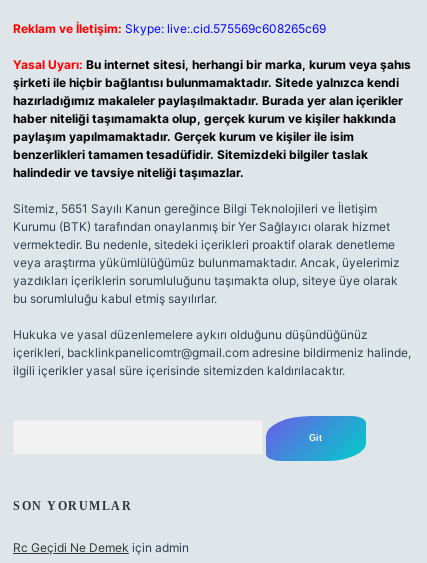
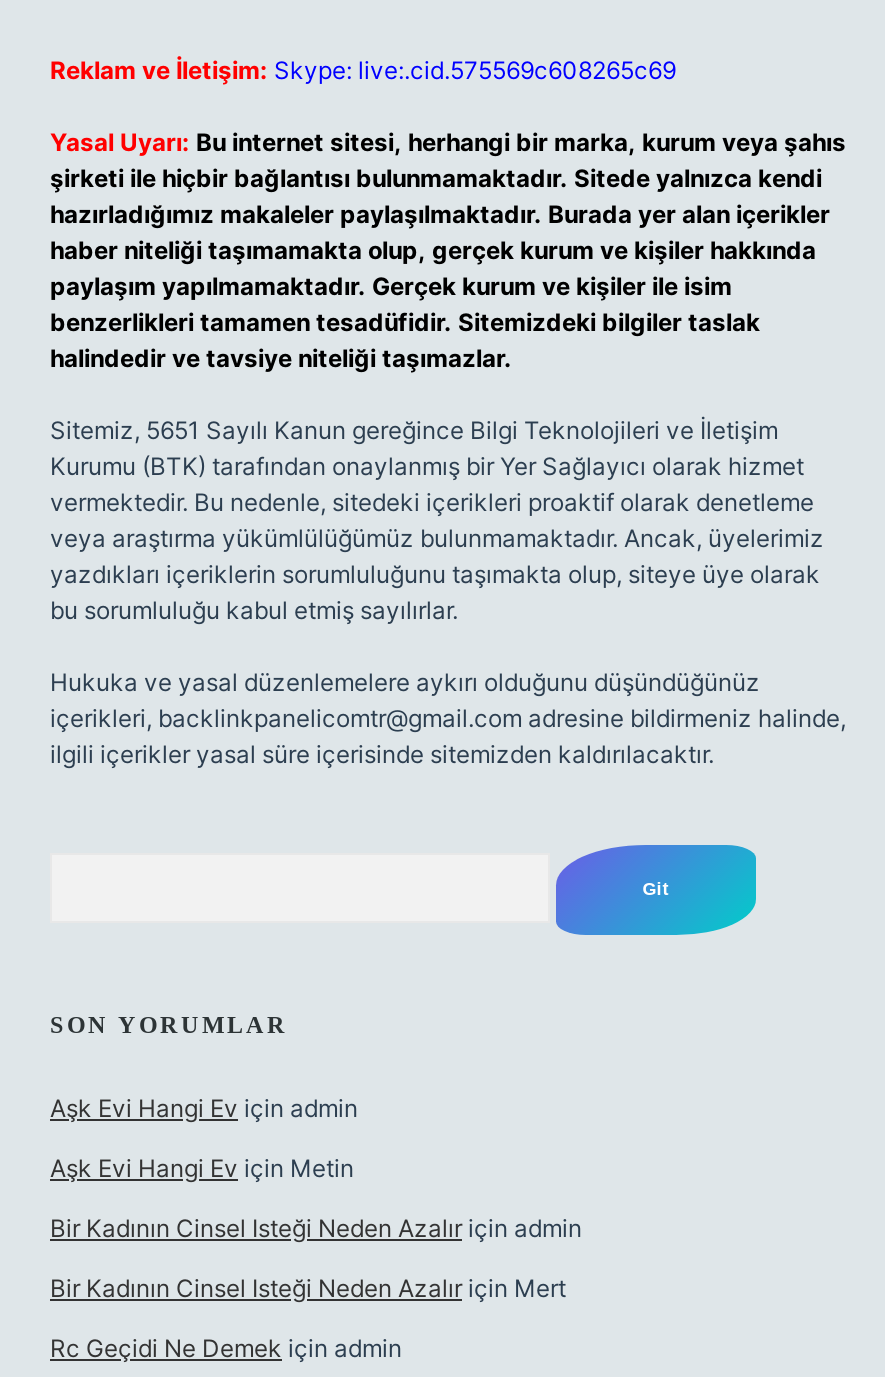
none -> [50,1093,582,1303] Aşk Evi Hangi Ev için admin | Aşk Evi Hangi Ev için Metin | Bir Kadının Cinsel Isteği Neden Azalır için admin | Bir Kadının Cinsel Isteği Neden Azalır için Mert

